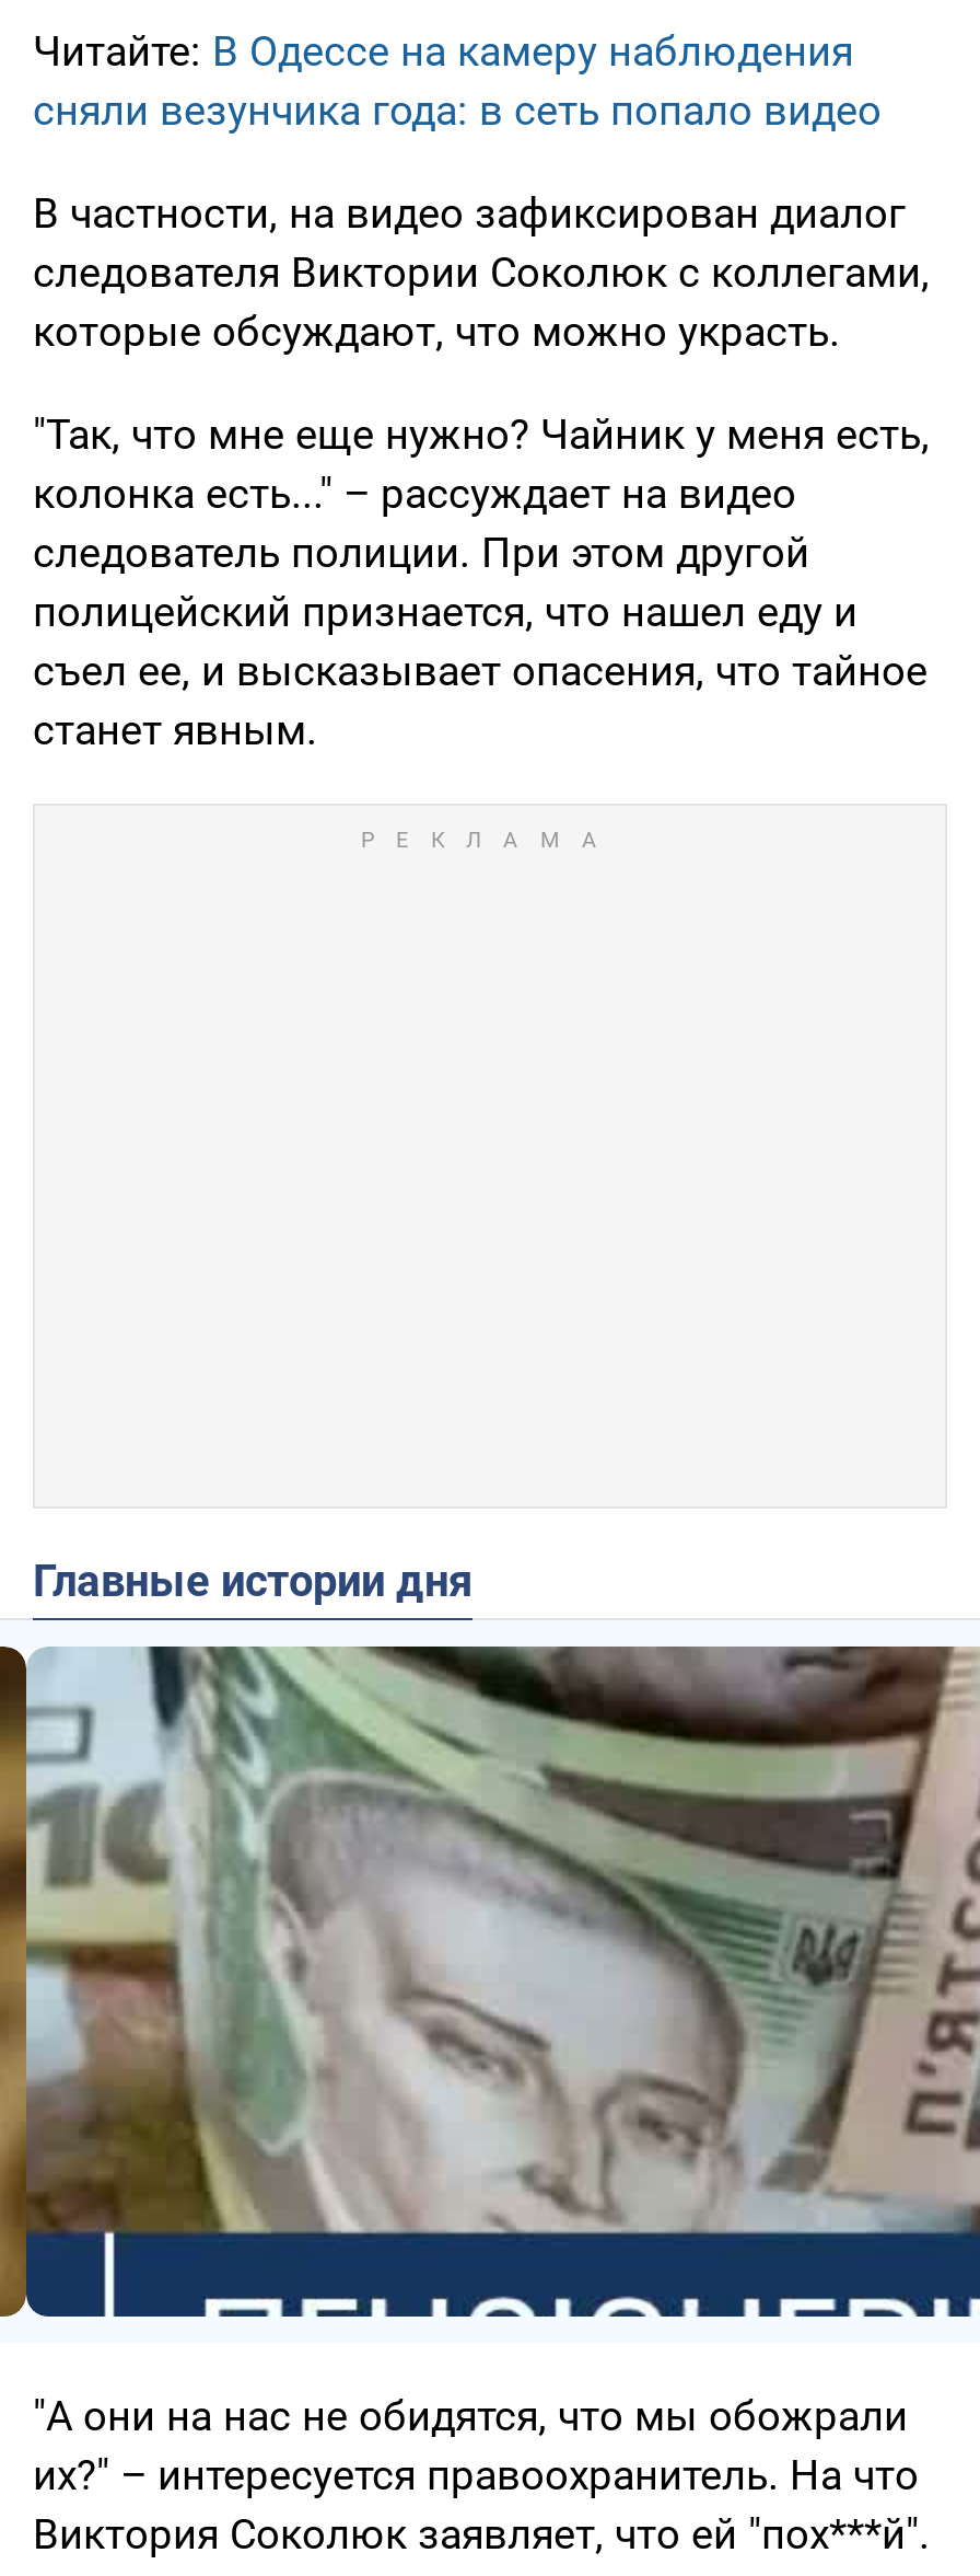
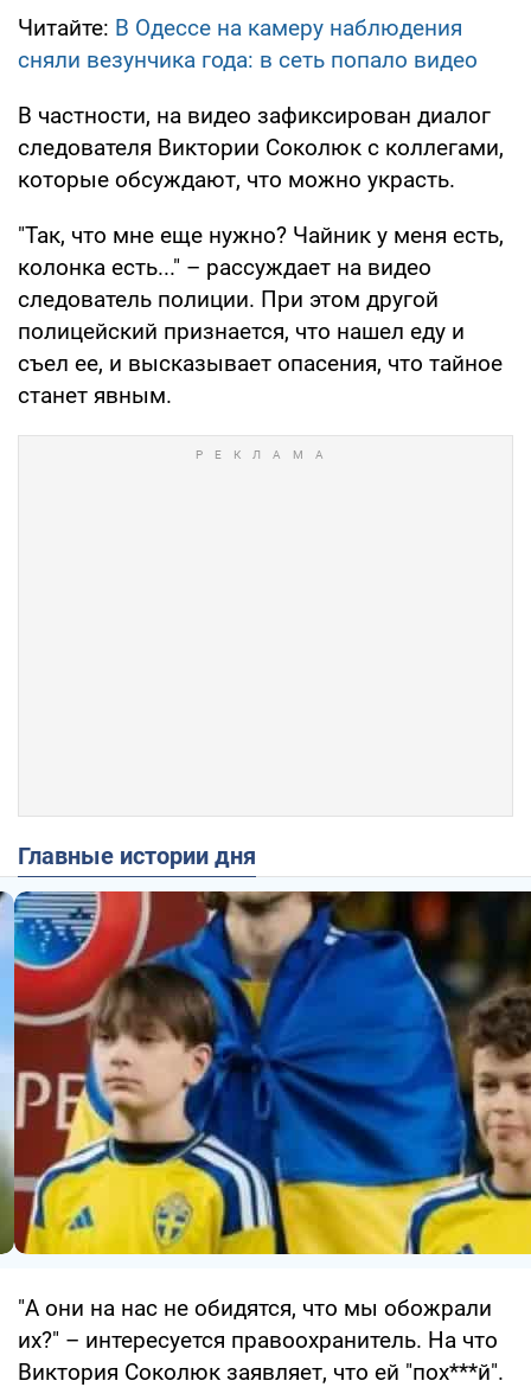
[7,1644,973,2319] [image] -> [4,890,527,1255] [image]

